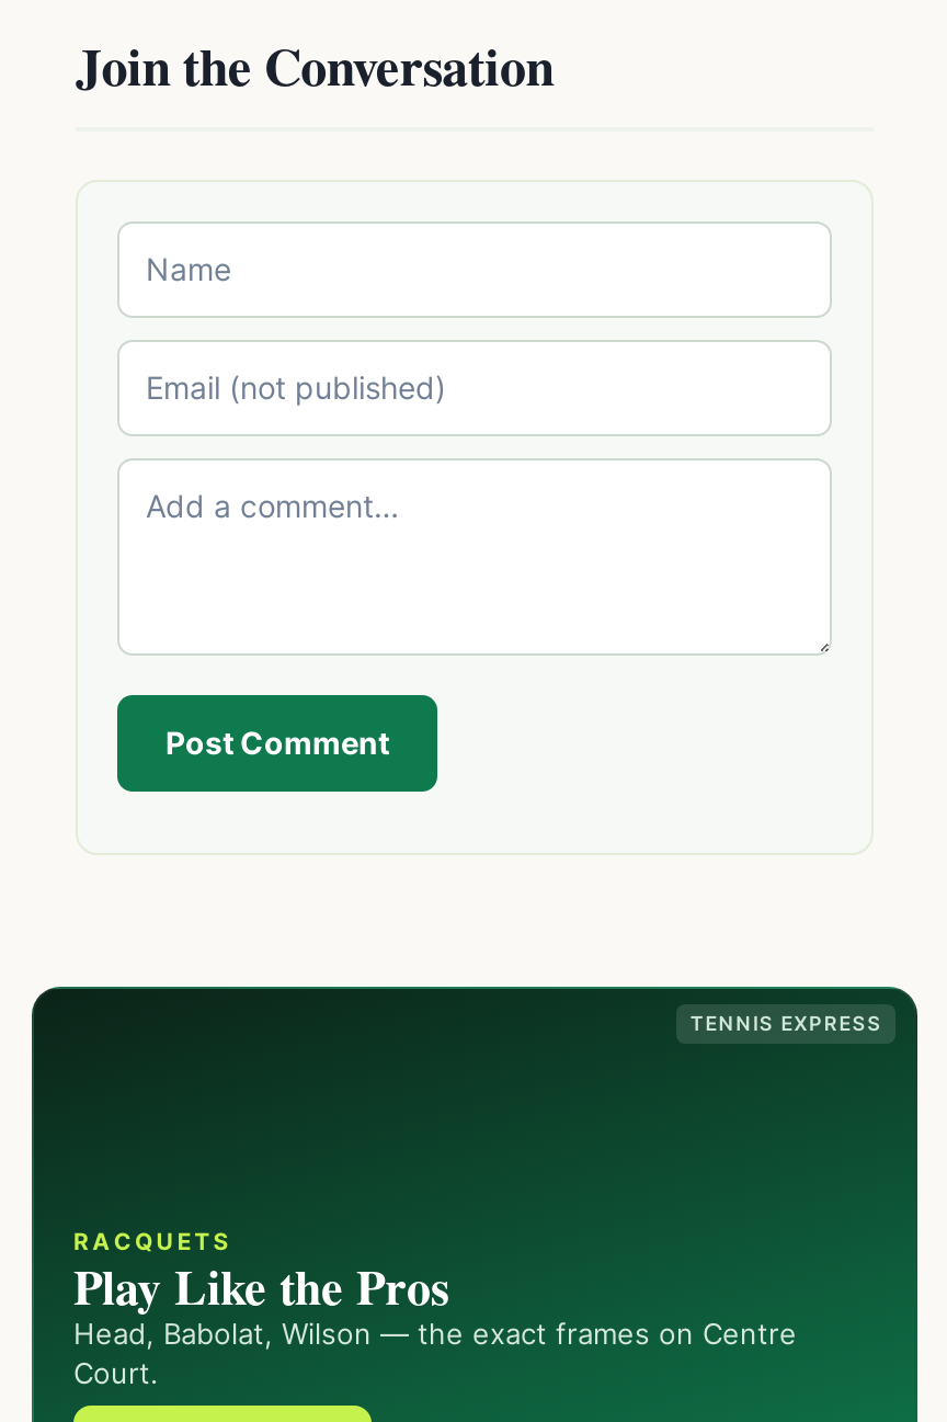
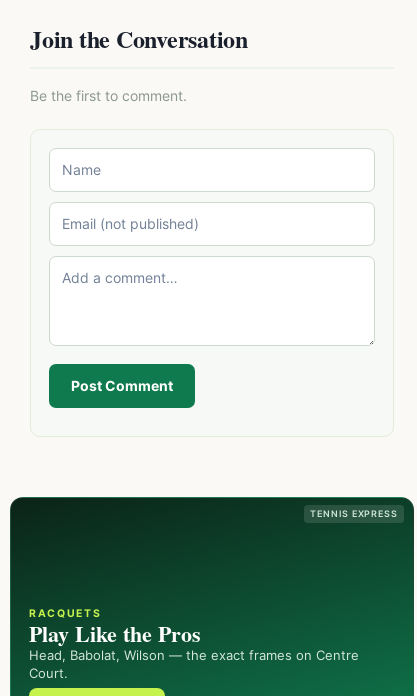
none -> [30,87,187,104] Be the first to comment.

